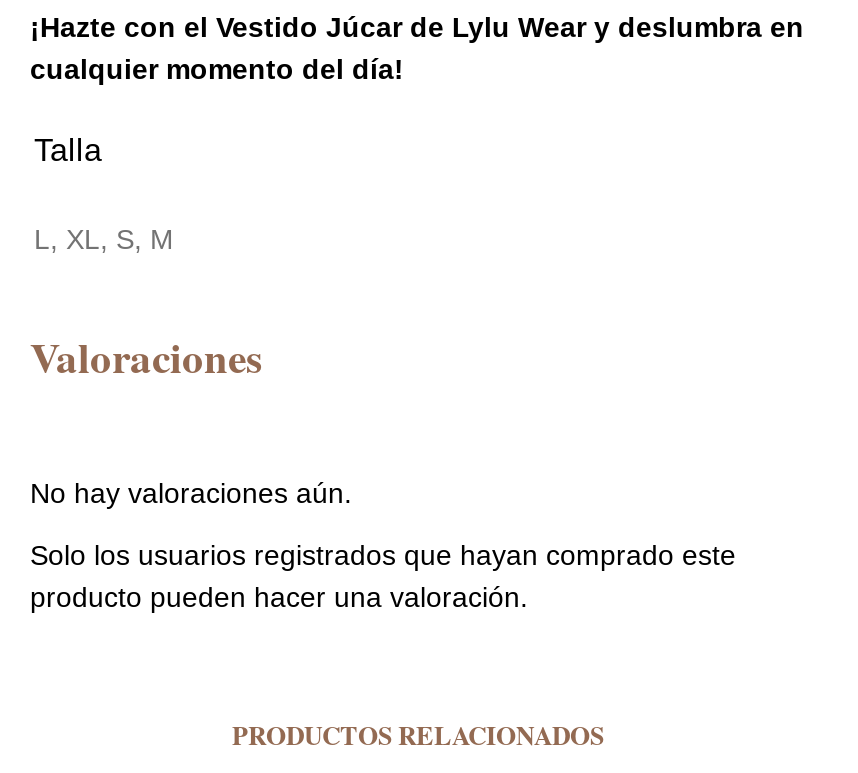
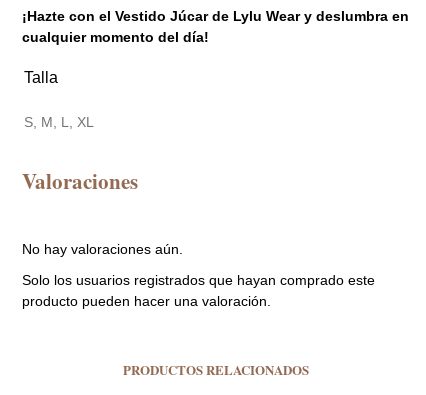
[34,223,174,255] L, XL, S, M -> [24,114,94,130] S, M, L, XL

